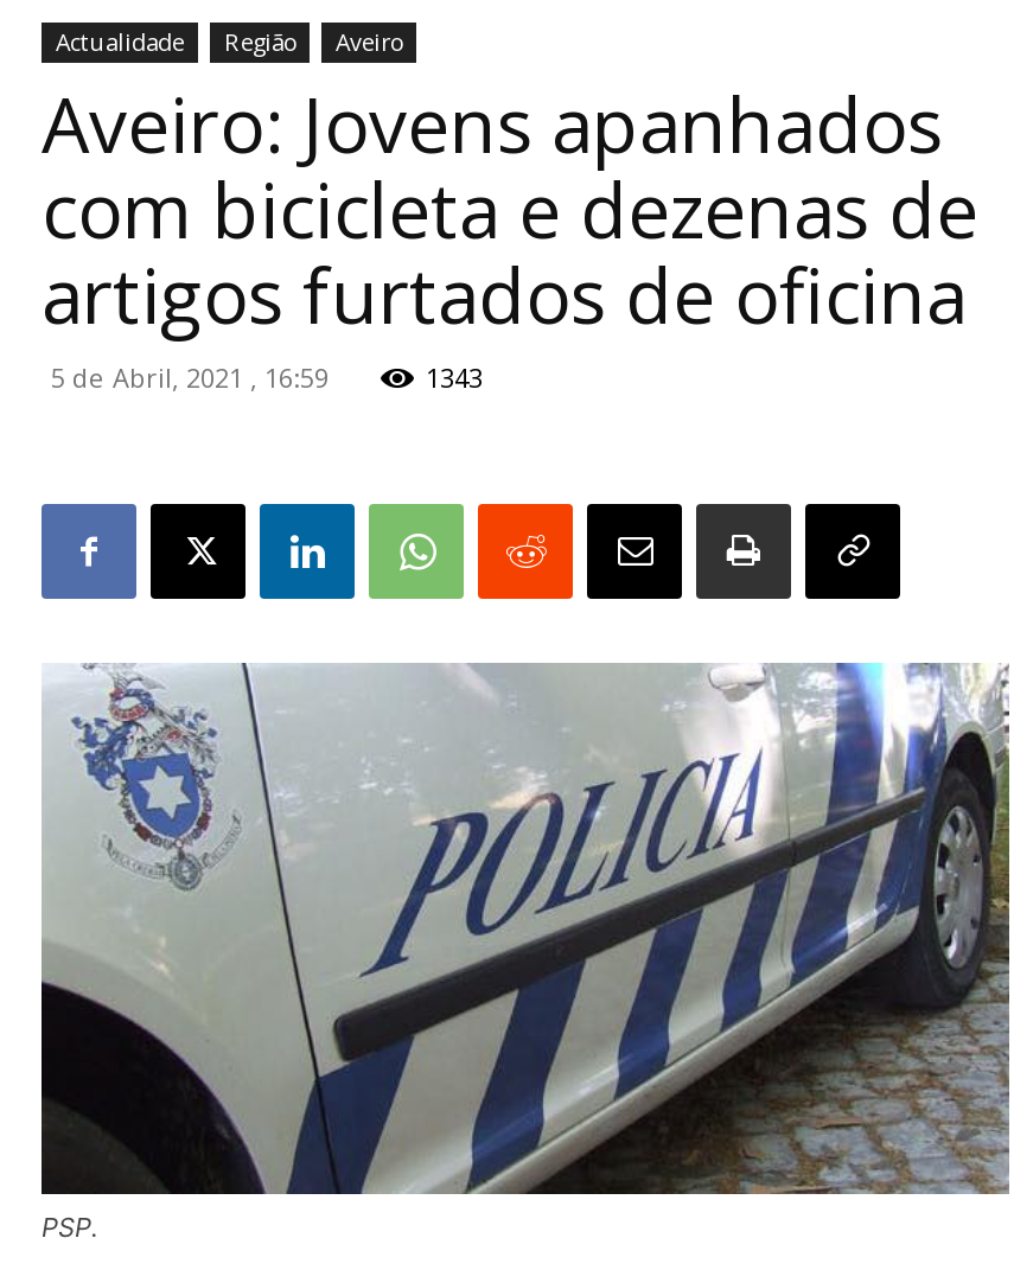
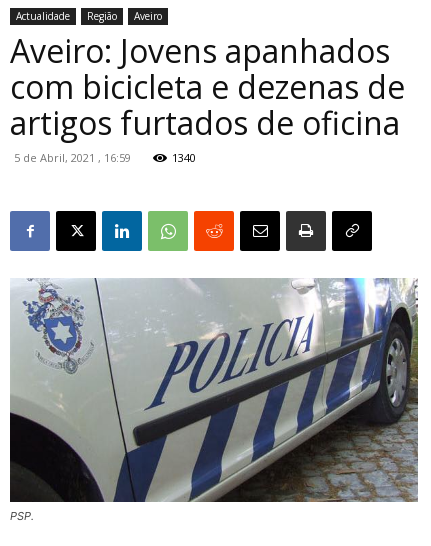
[426,359,483,395] 1343 -> [172,150,196,165] 1340

